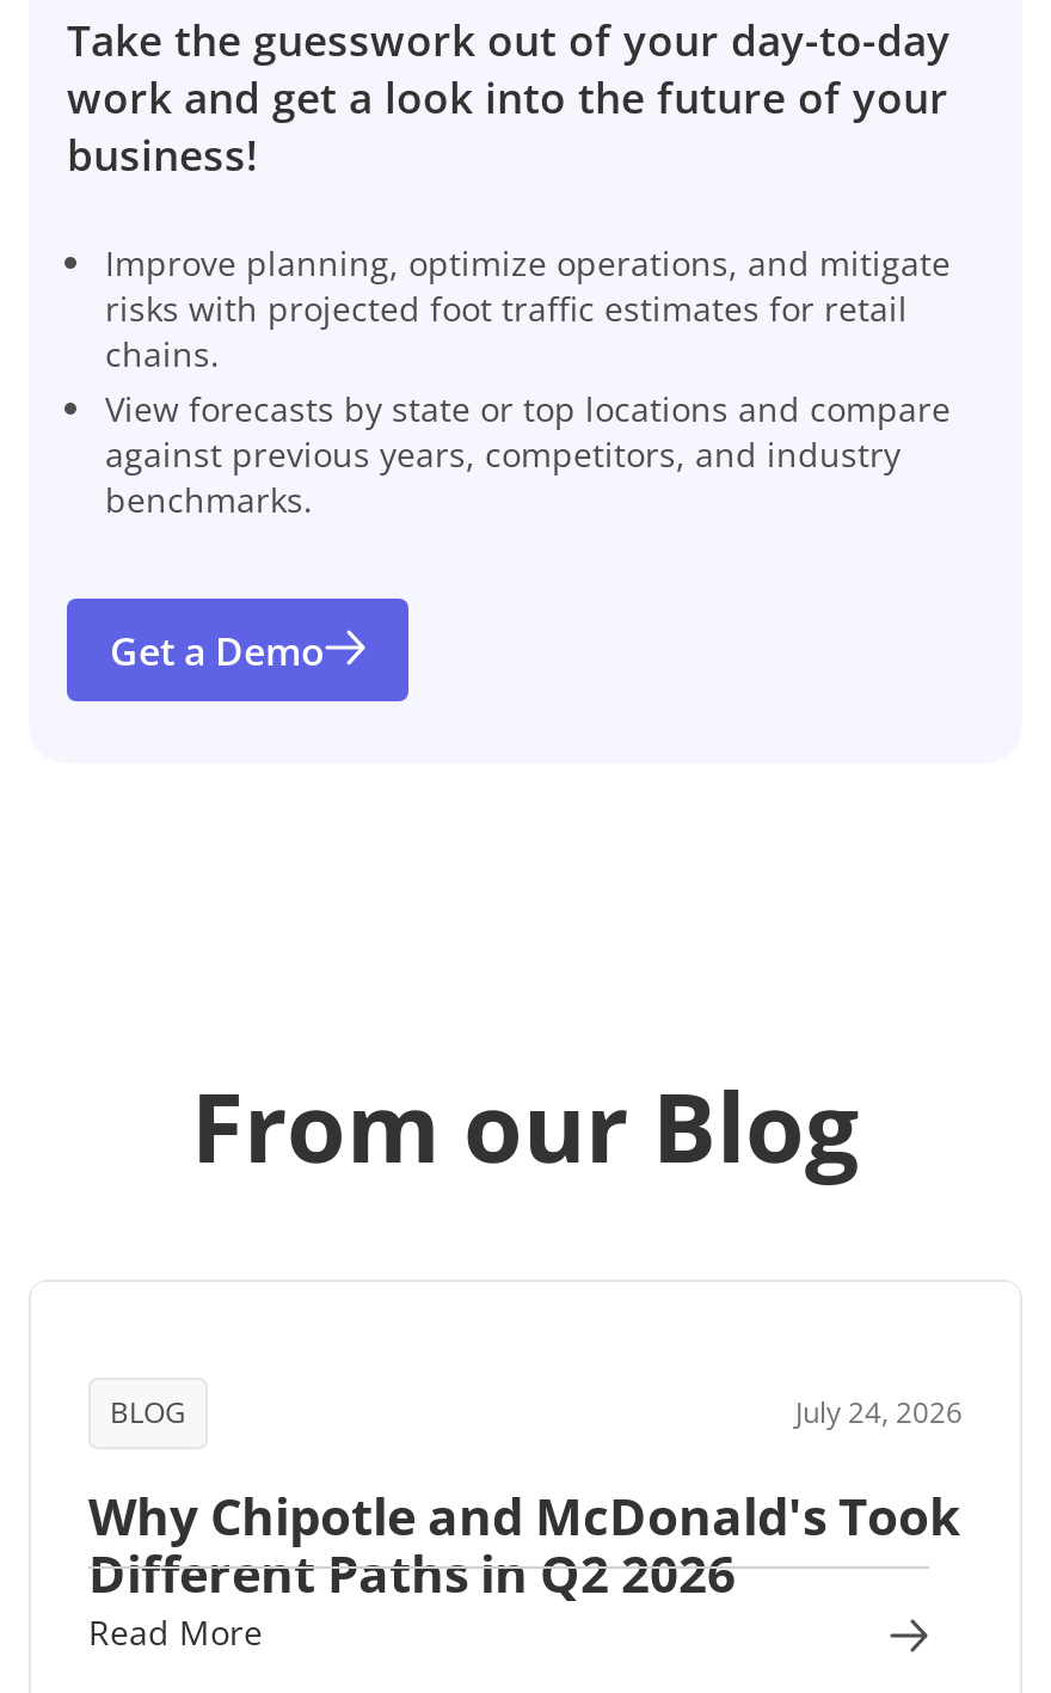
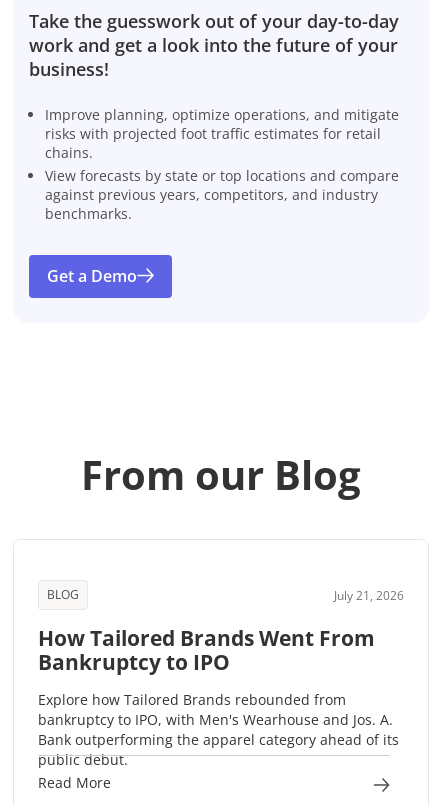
[88,1392,963,1606] July 24, 2026 | Why Chipotle and McDonald's Took | Different Paths in Q2 2026 -> [38,587,404,769] July 21, 2026 | How Tailored Brands Went From | Bankruptcy to IPO | Explore how Tailored Brands rebounded from | bankruptcy to IPO, with Men's Wearhouse and Jos. A. | Bank outperforming the apparel category ahead of its | public debut.

